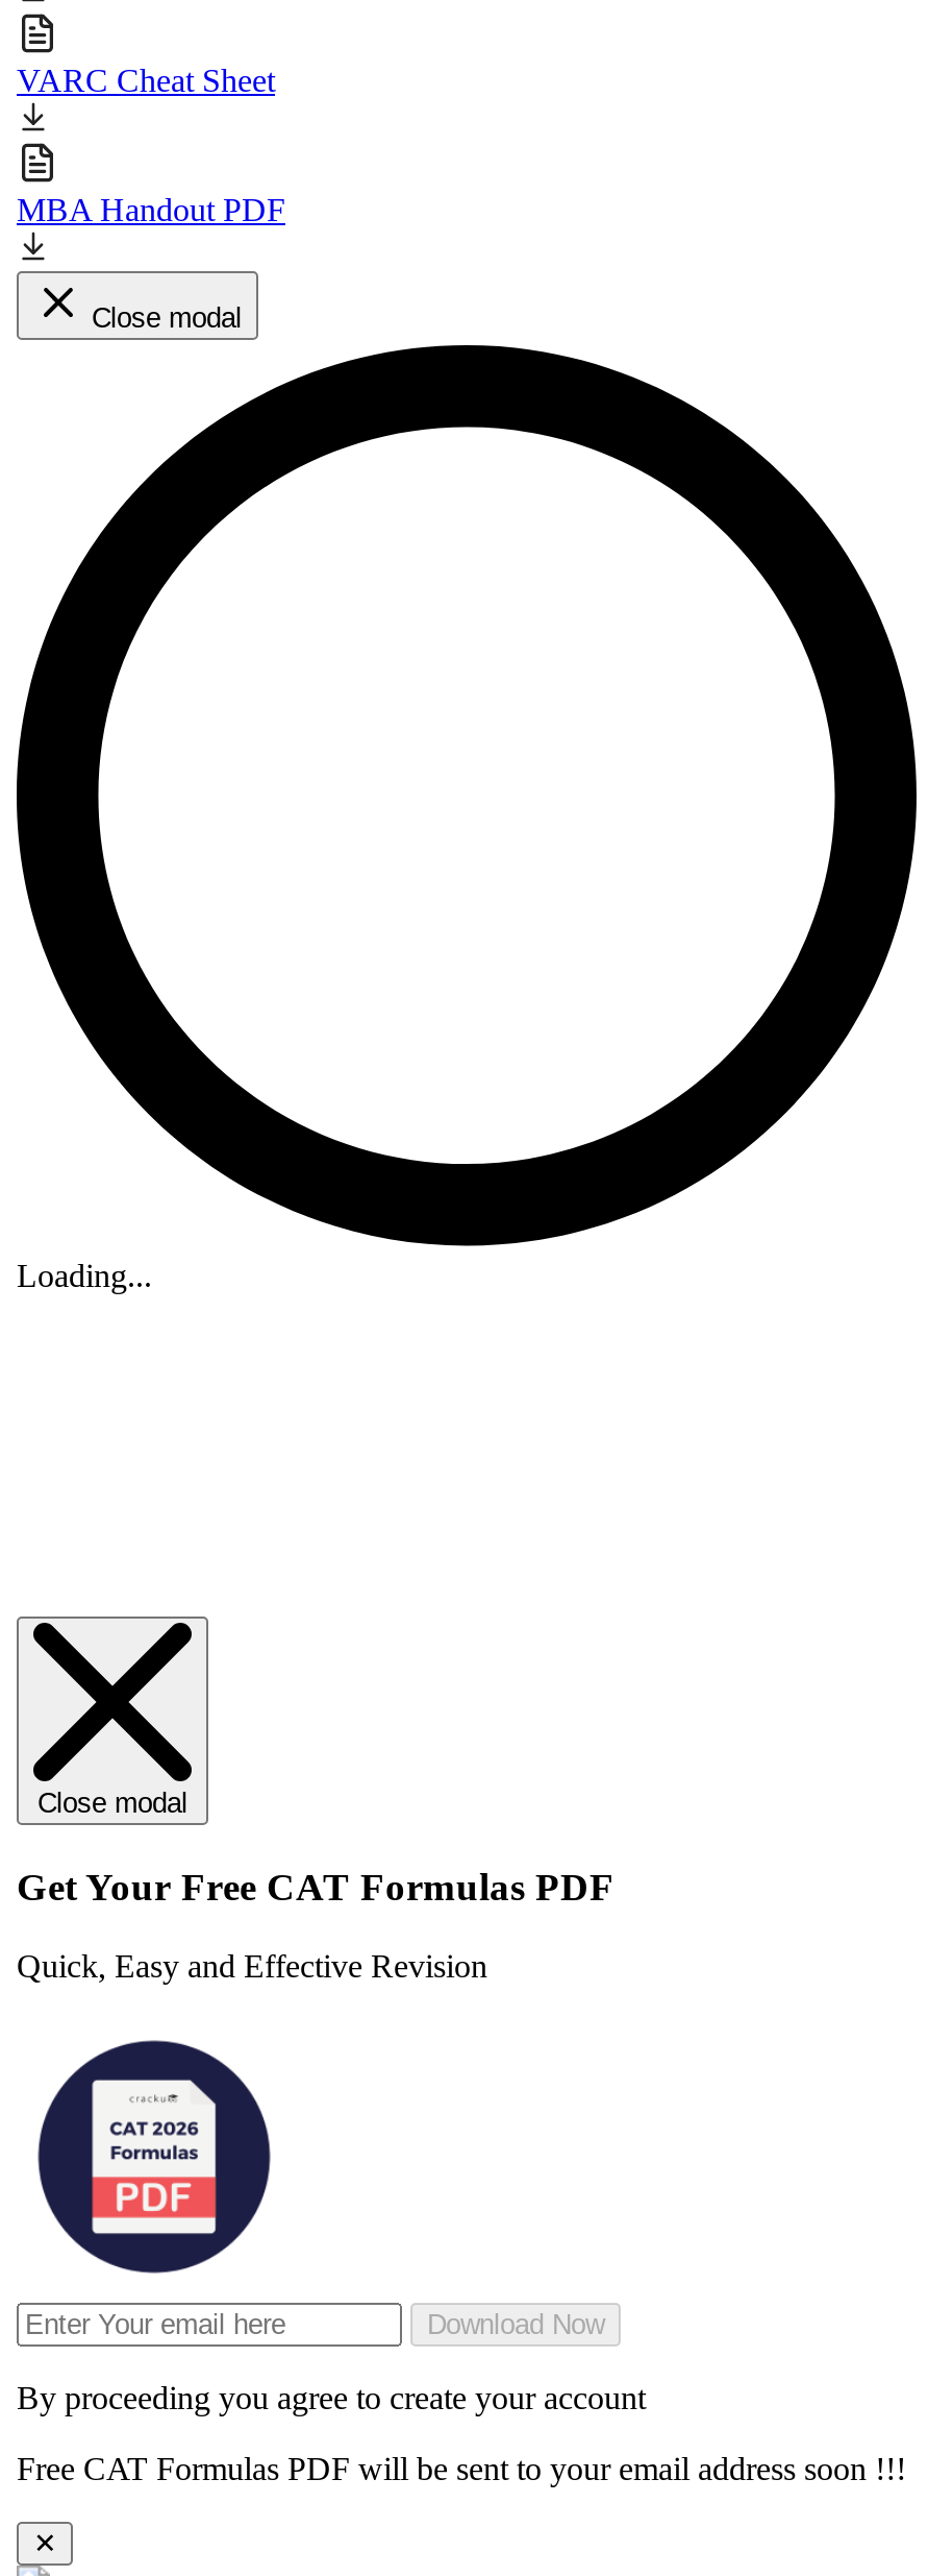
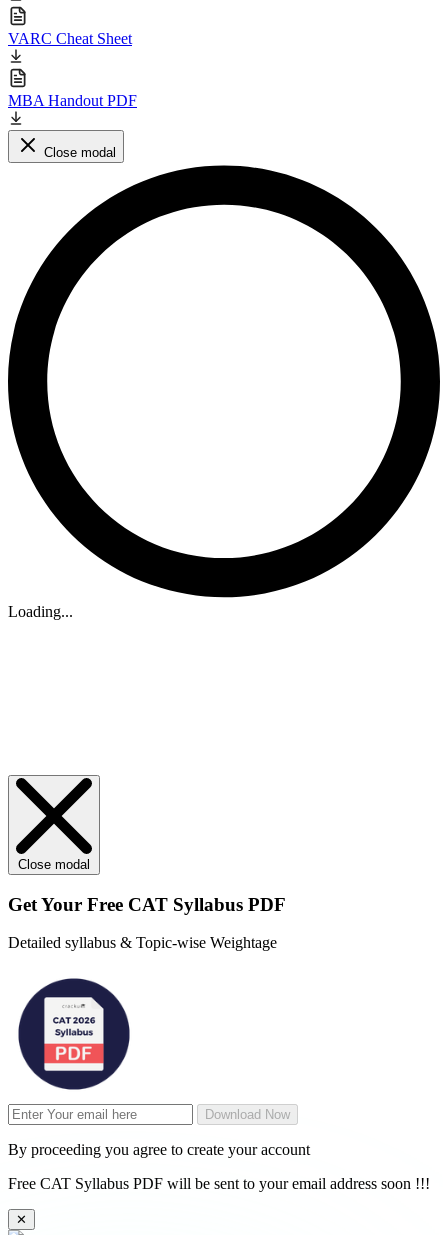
[17,1864,615,1908] Get Your Free CAT Formulas PDF -> [8,894,286,915] Get Your Free CAT Syllabus PDF
[17,1949,487,1984] Quick, Easy and Effective Revision -> [8,934,277,951] Detailed syllabus & Topic-wise Weightage
[17,2452,906,2487] Free CAT Formulas PDF will be sent to your email address soon !!! -> [8,1175,430,1192] Free CAT Syllabus PDF will be sent to your email address soon !!!

